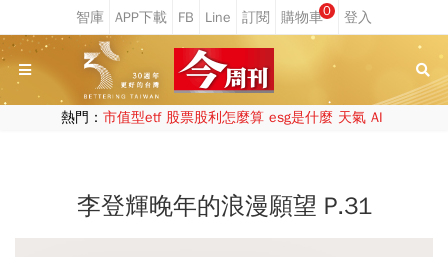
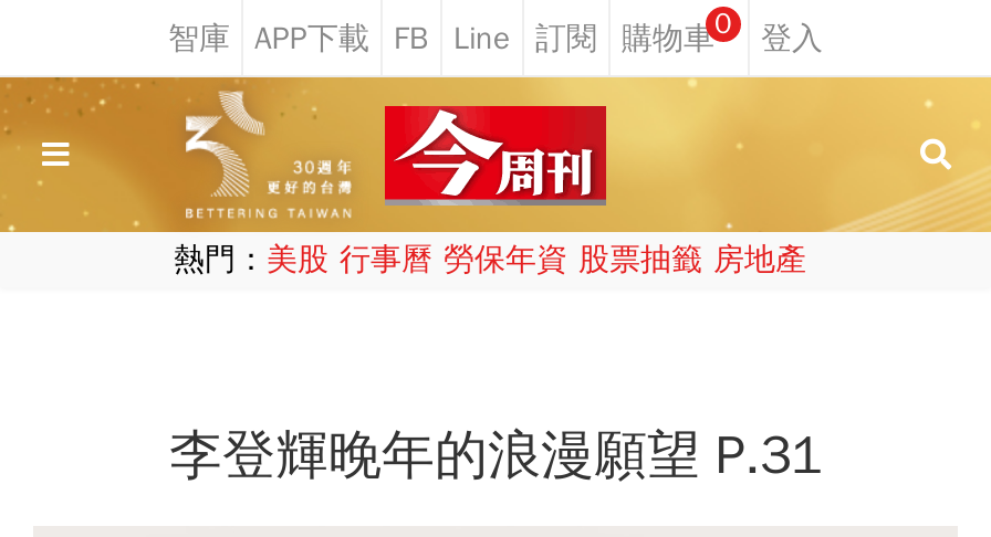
[60,109,382,126] 熱門：市值型etf 股票股利怎麼算 esg是什麼 天氣 AI -> [174,241,806,278] 熱門：美股 行事曆 勞保年資 股票抽籤 房地產

